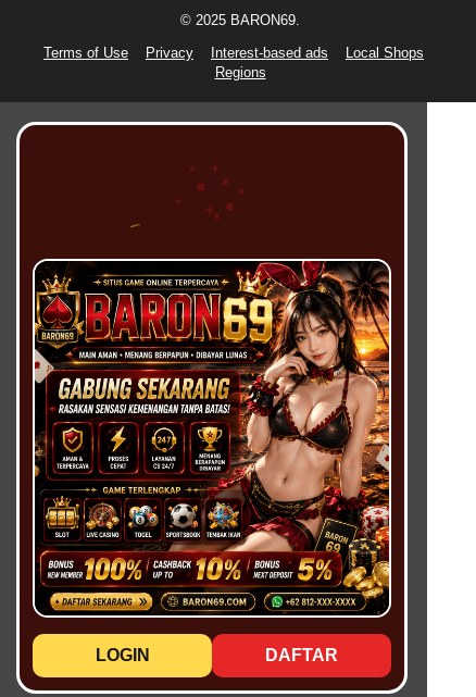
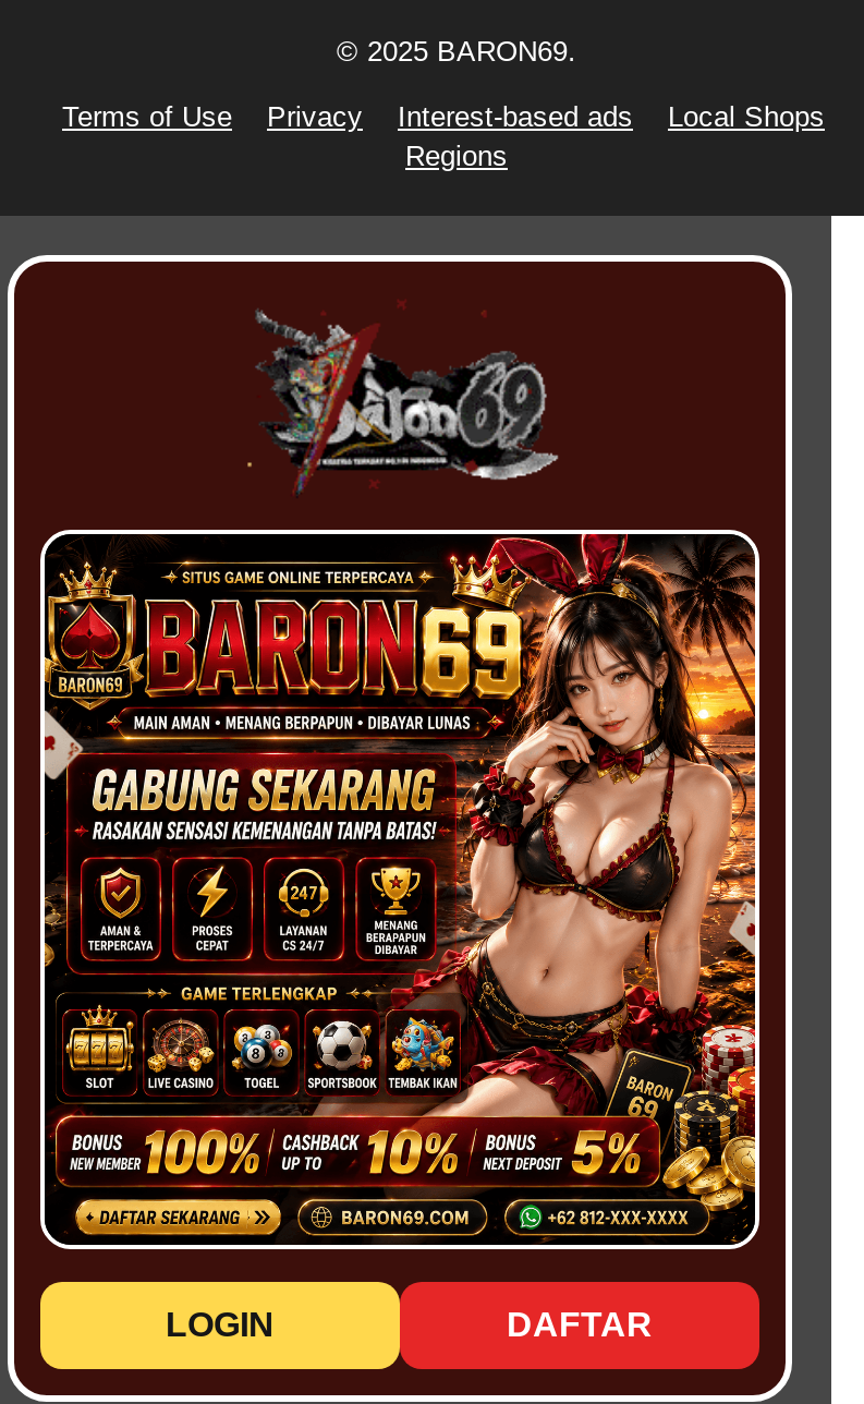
none -> [256,310,559,491] [image]

